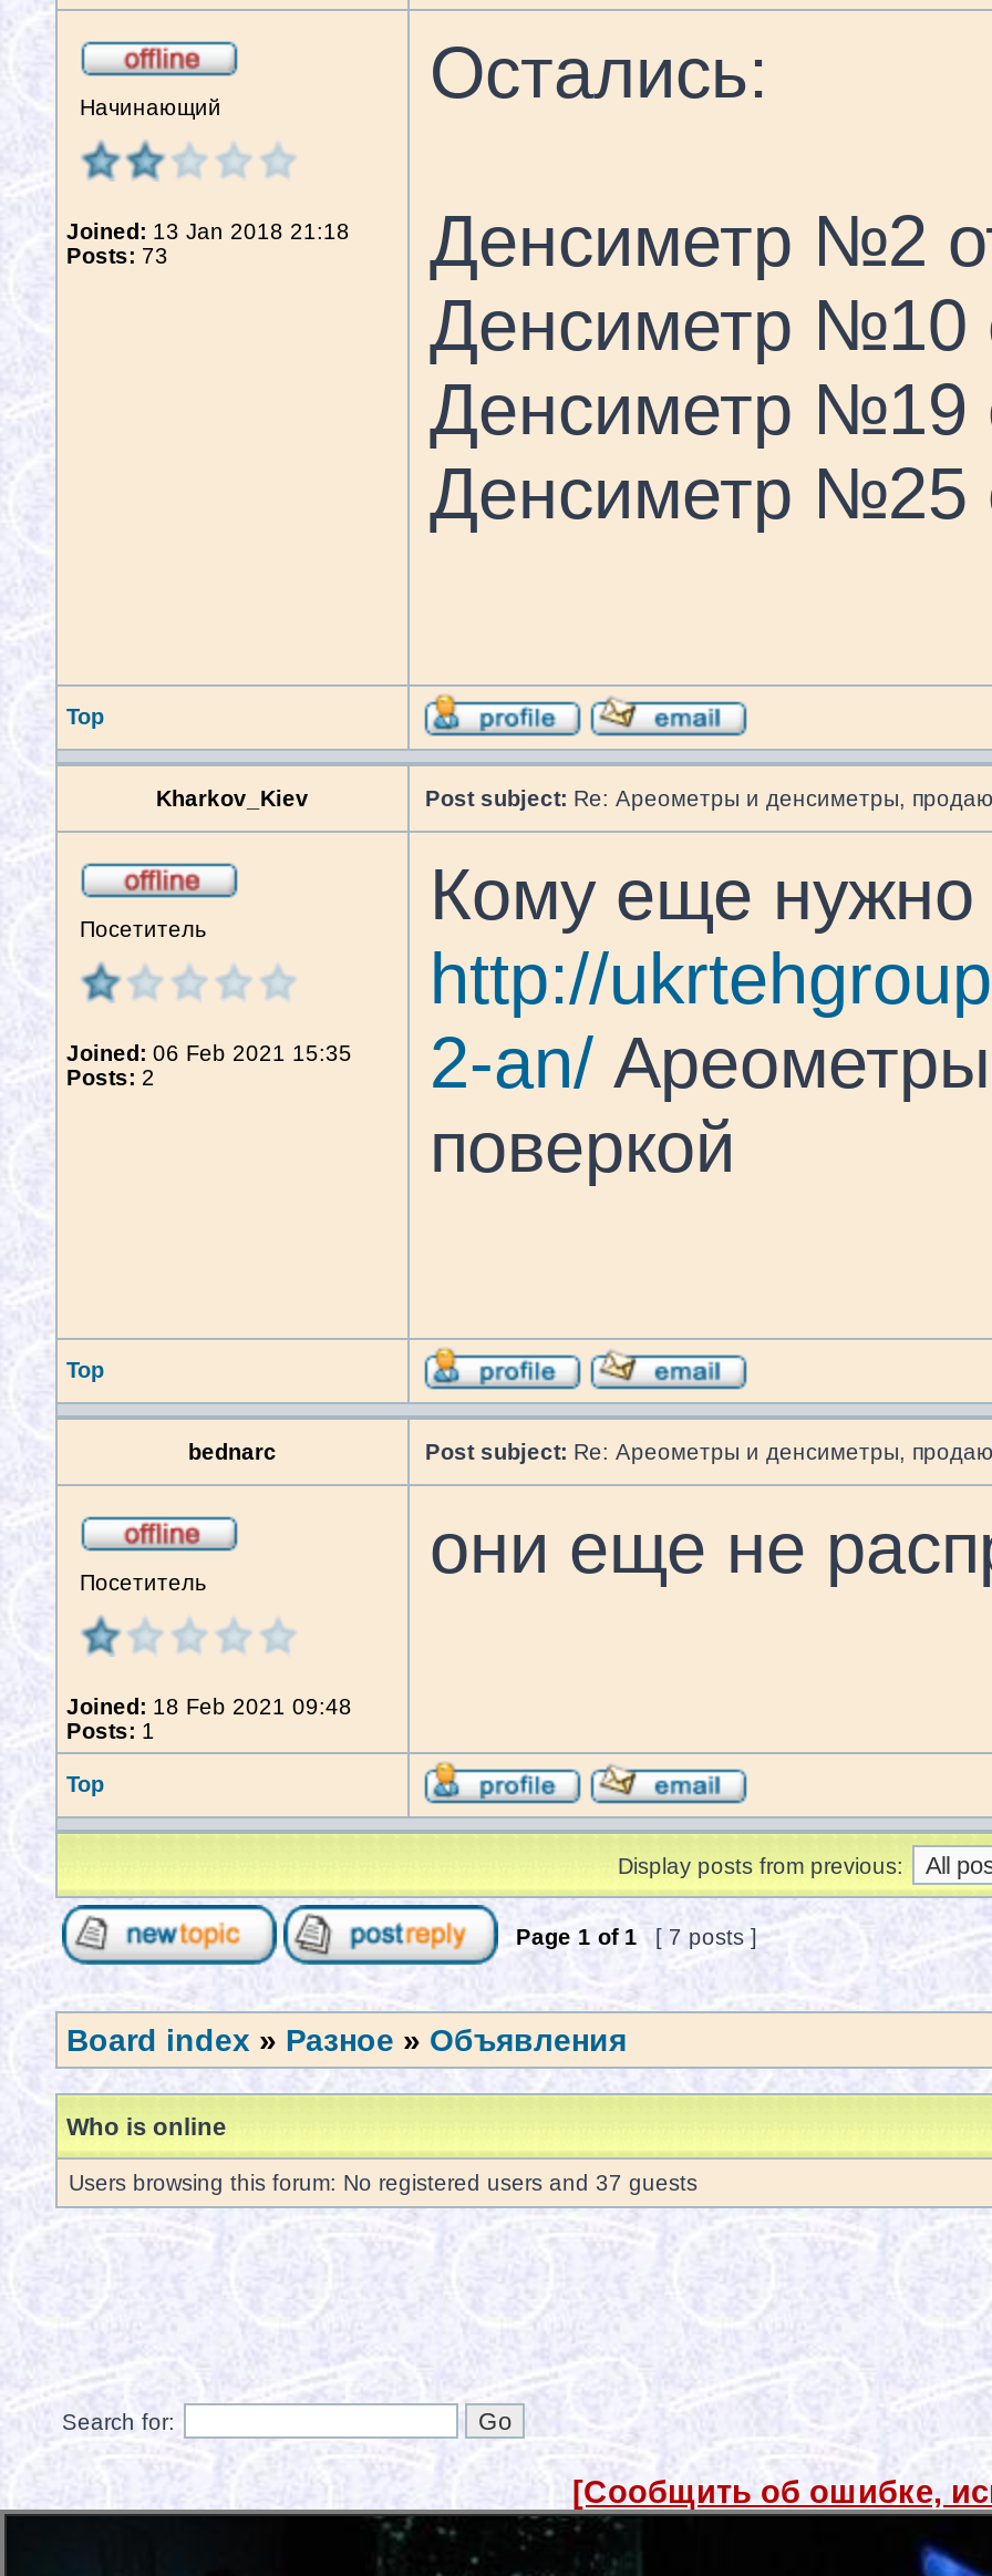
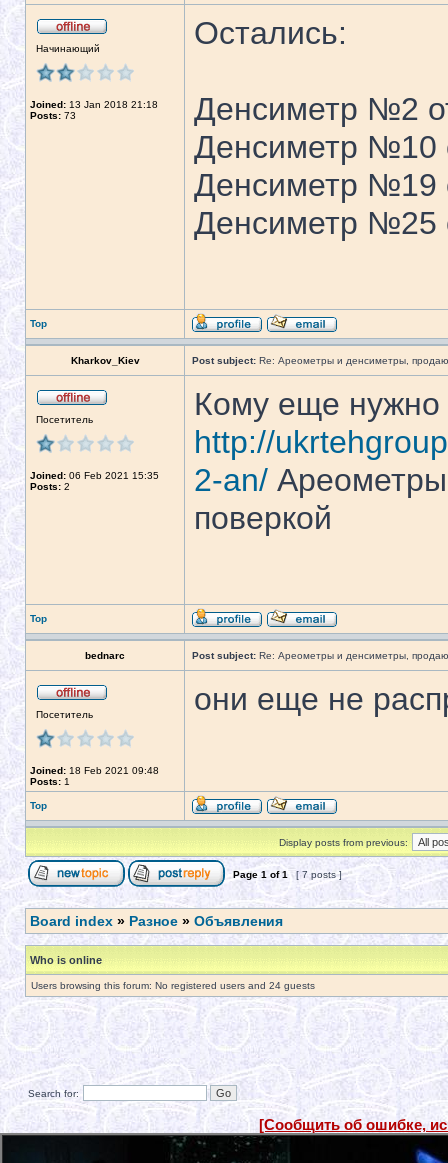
[69,2171,697,2195] Users browsing this forum: No registered users and 37 guests -> [31,980,315,991] Users browsing this forum: No registered users and 24 guests

